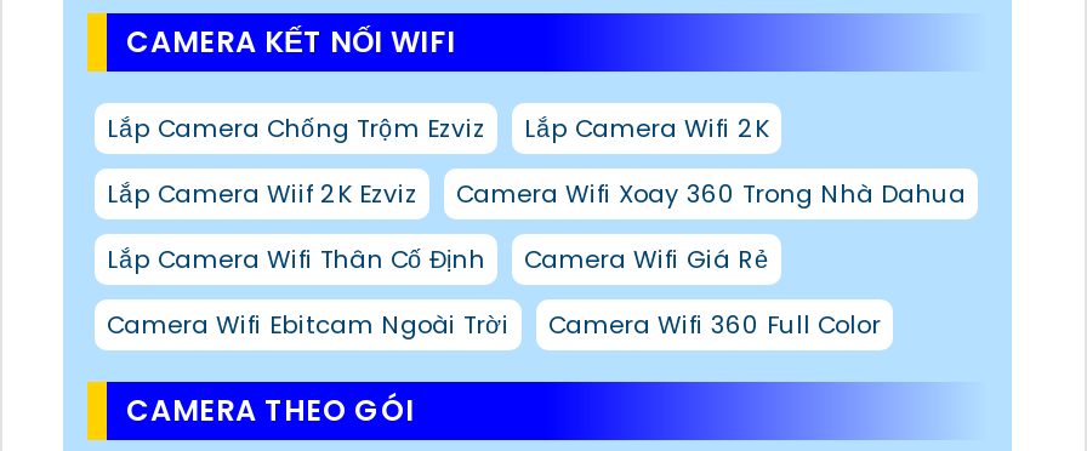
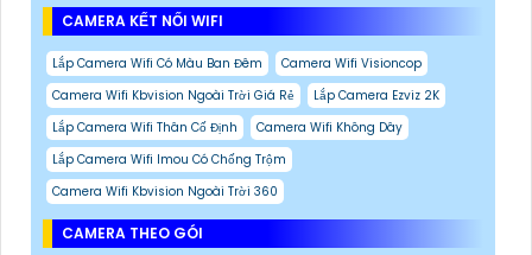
[107,110,769,147] Lắp Camera Chống Trộm Ezviz | Lắp Camera Wifi 2K -> [52,55,422,72] Lắp Camera Wifi Có Màu Ban Đêm | Camera Wifi Visioncop
[107,176,966,212] Lắp Camera Wiif 2K Ezviz | Camera Wifi Xoay 360 Trong Nhà Dahua -> [52,87,439,104] Camera Wifi Kbvision Ngoài Trời Giá Rẻ | Lắp Camera Ezviz 2K
[107,241,881,343] Camera Wifi Giá Rẻ | Camera Wifi Ebitcam Ngoài Trời | Camera Wifi 360 Full Color -> [52,119,403,200] Camera Wifi Không Dây | Lắp Camera Wifi Imou Có Chống Trộm | Camera Wifi Kbvision Ngoài Trời 360

